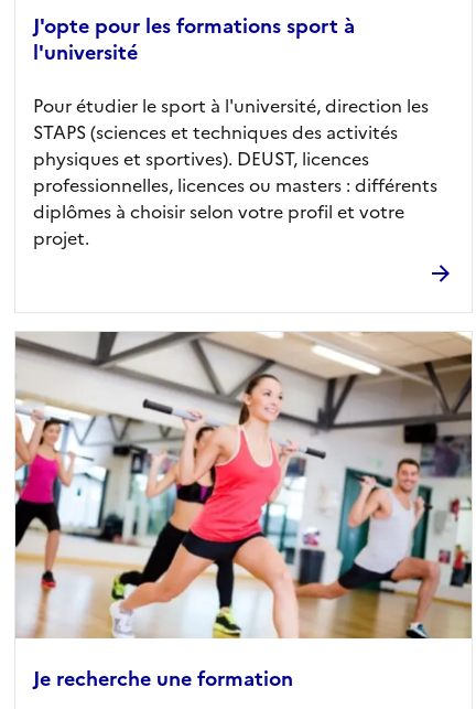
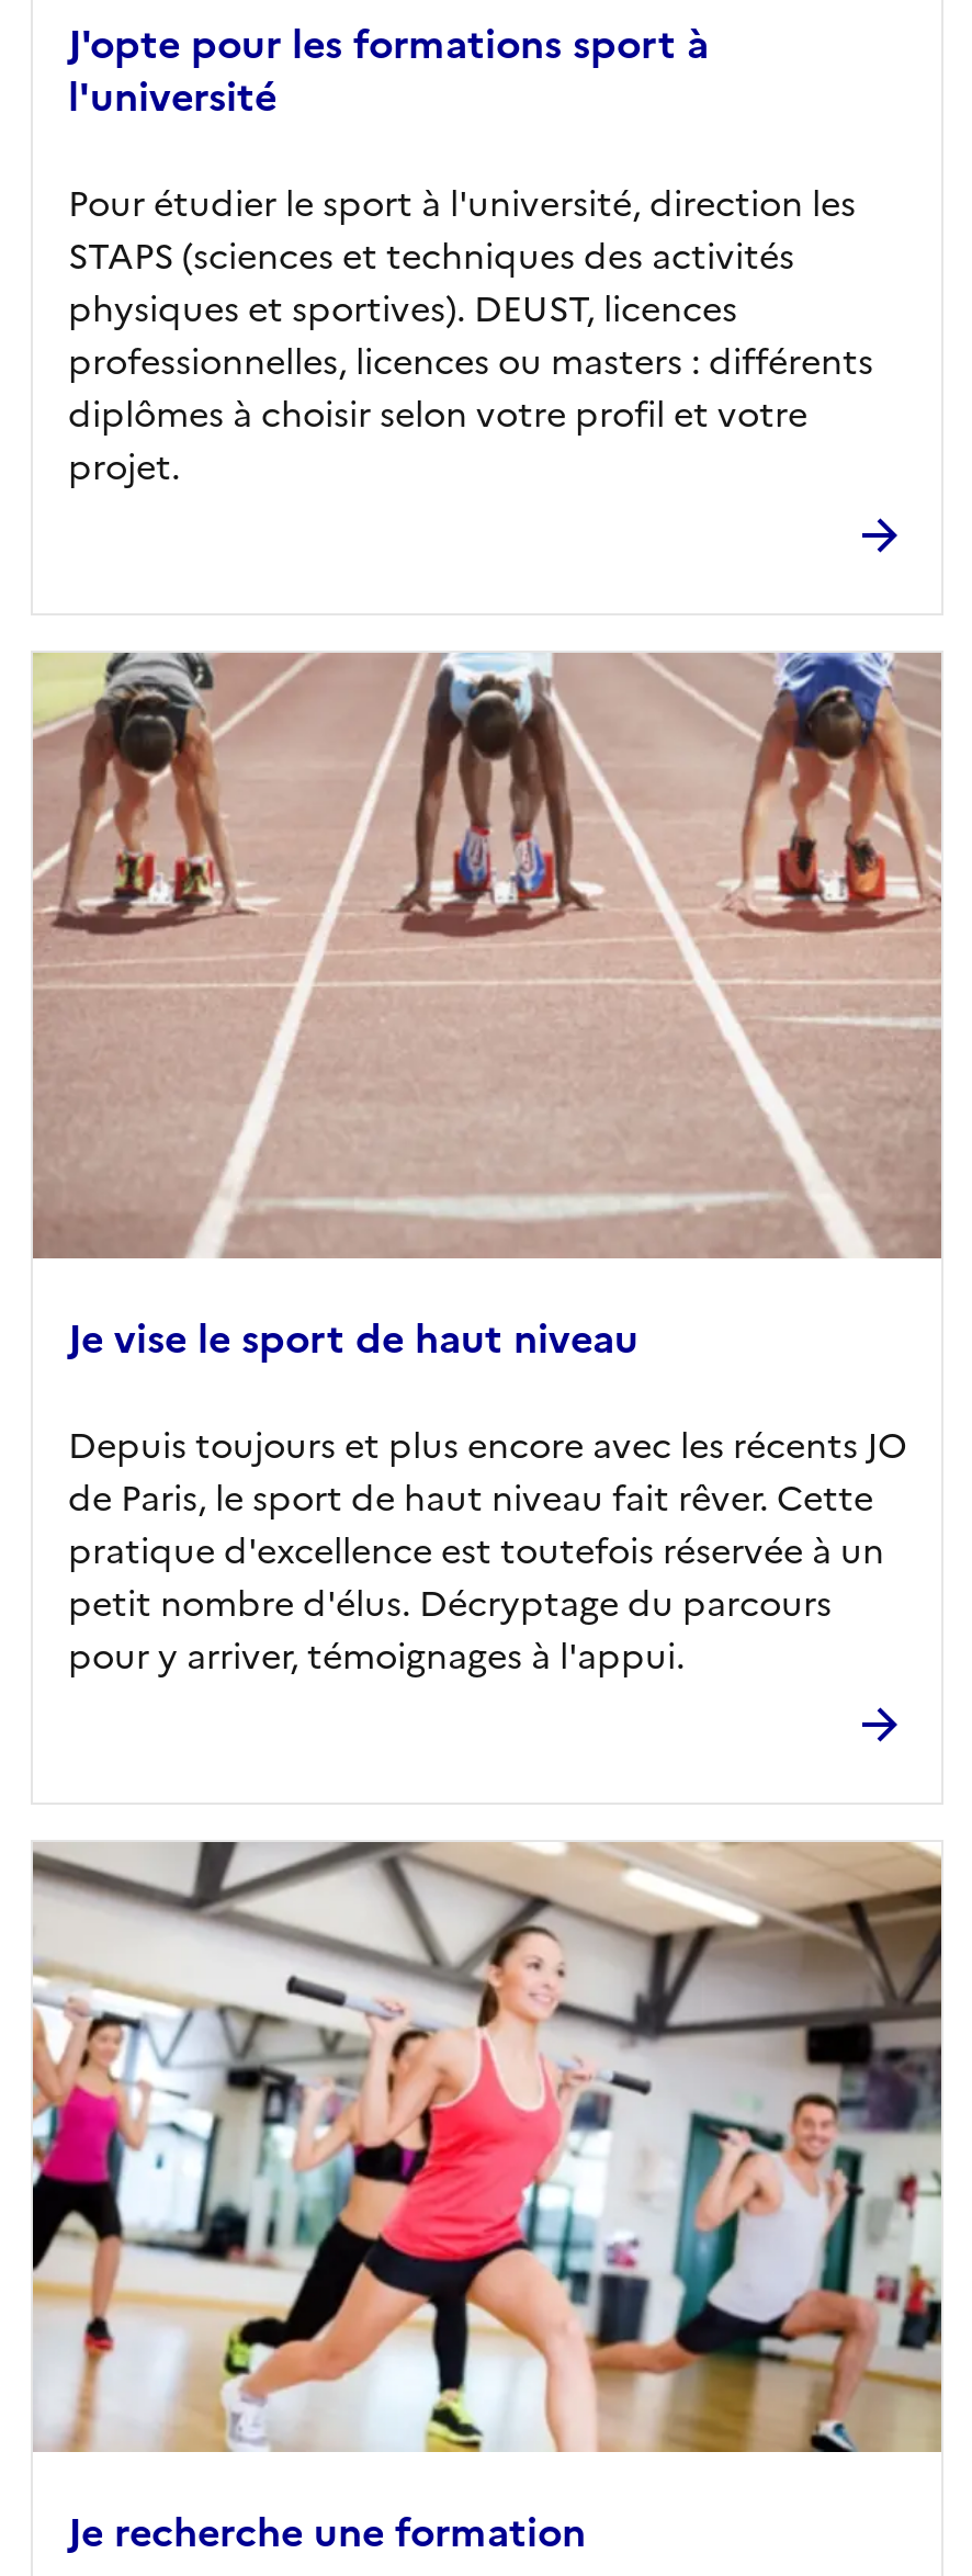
none -> [31,651,943,1678] [image] | Je vise le sport de haut niveau | Depuis toujours et plus encore avec les récents JO | de Paris, le sport de haut niveau fait rêver. Cette | pratique d'excellence est toutefois réservée à un | petit nombre d'élus. Décryptage du parcours | pour y arriver, témoignages à l'appui.

